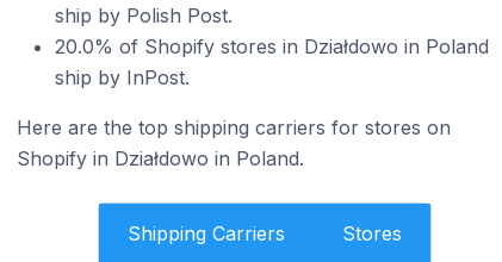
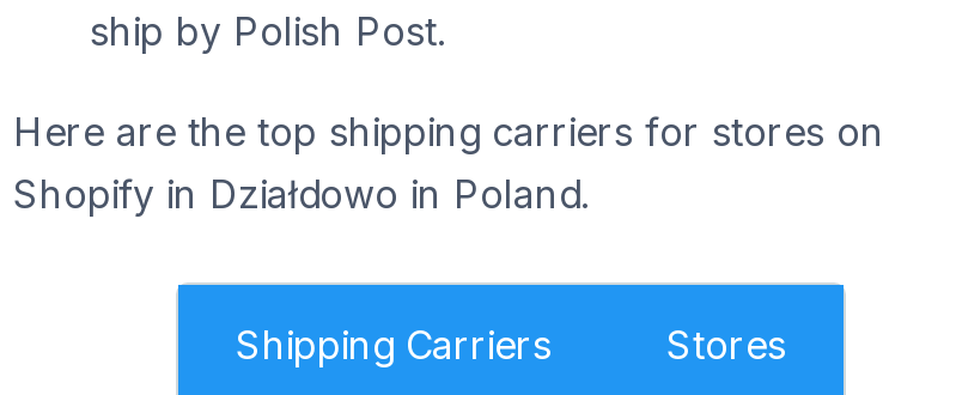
[55,35,489,89] 20.0% of Shopify stores in Działdowo in Poland | ship by InPost. -> none

